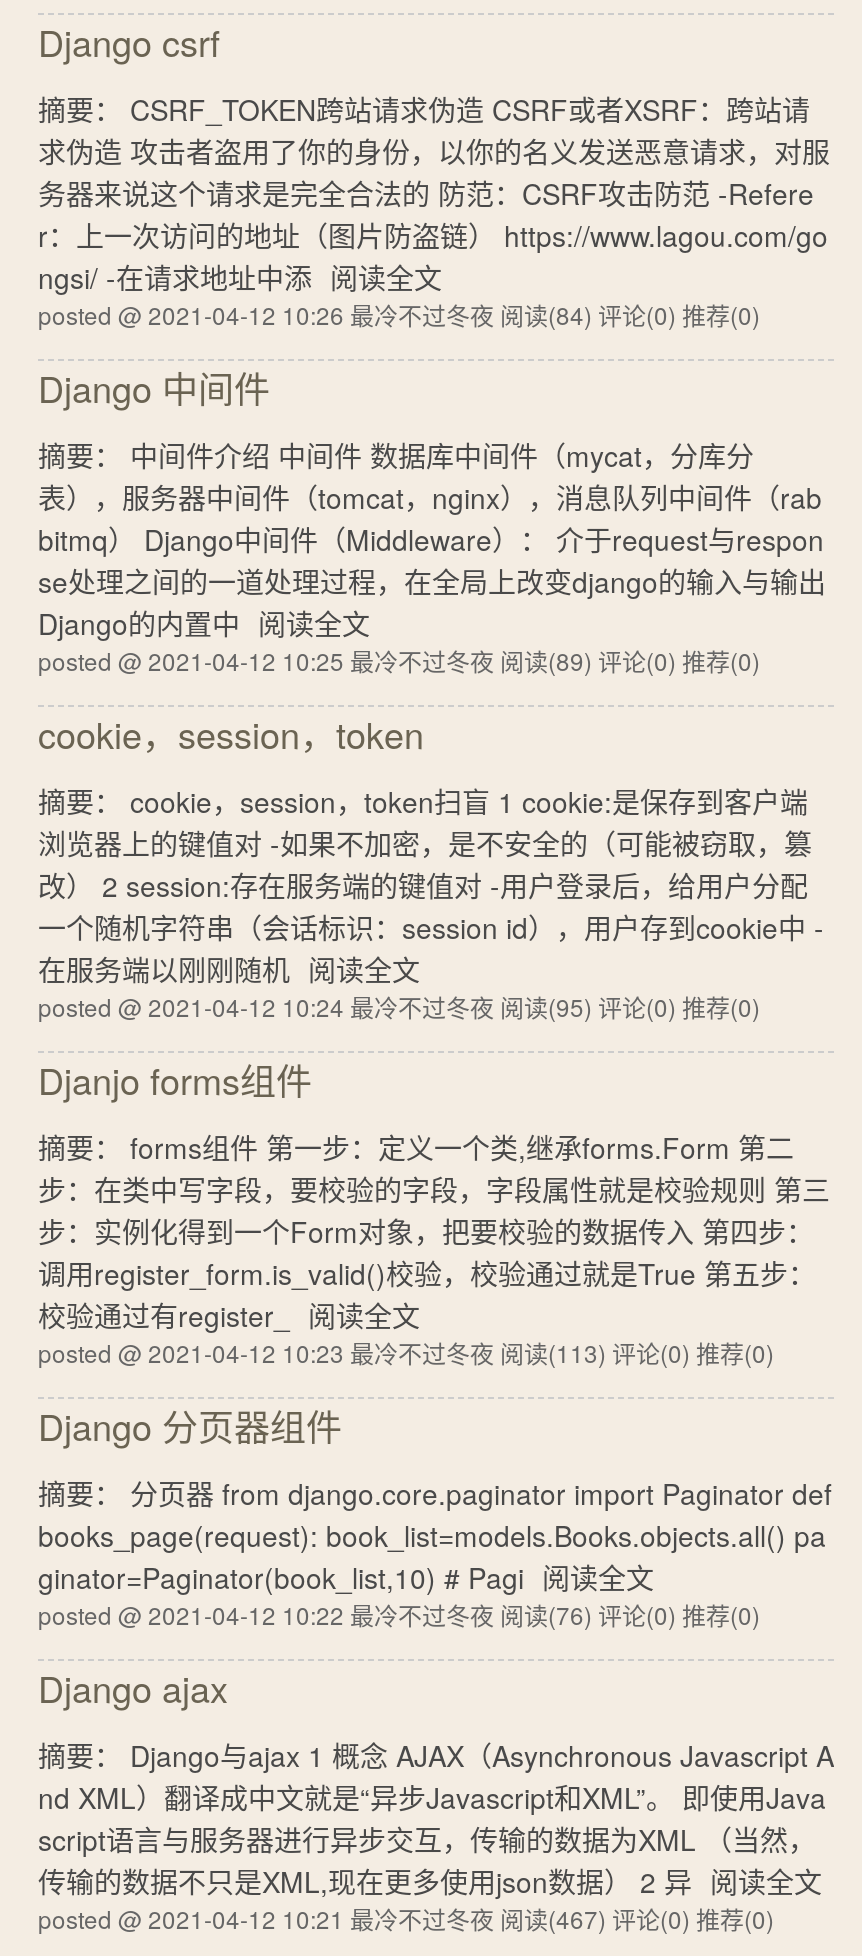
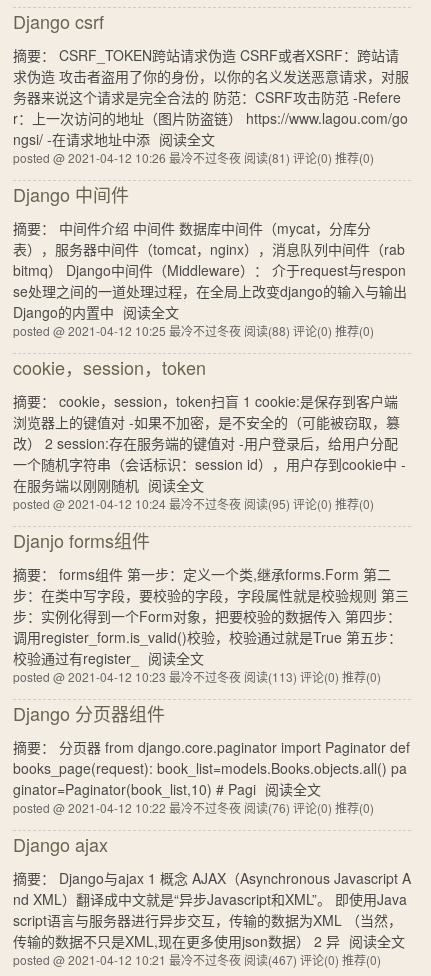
[38,297,760,331] posted @ 2021-04-12 10:26 最冷不过冬夜阅读(84) 评论(0) 推荐(0) -> [13,149,374,166] posted @ 2021-04-12 10:26 最冷不过冬夜阅读(81) 评论(0) 推荐(0)
[38,643,760,677] posted @ 2021-04-12 10:25 最冷不过冬夜阅读(89) 评论(0) 推荐(0) -> [13,322,374,339] posted @ 2021-04-12 10:25 最冷不过冬夜阅读(88) 评论(0) 推荐(0)

